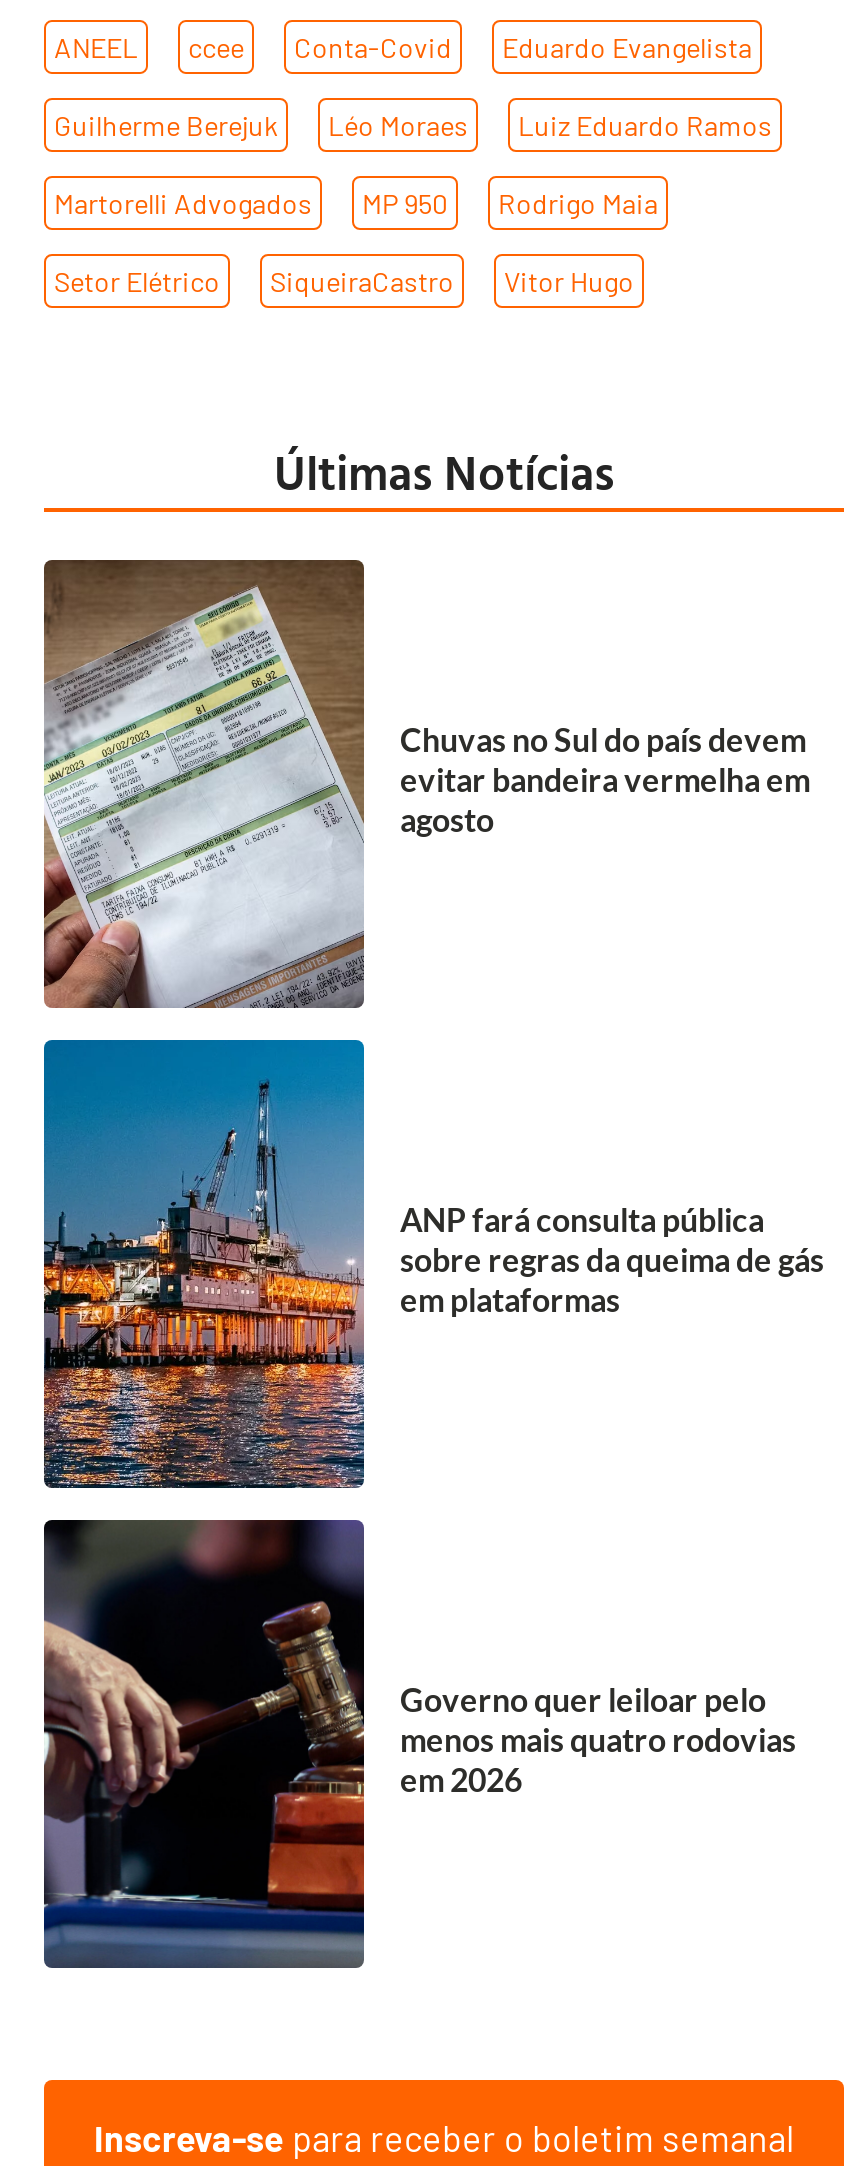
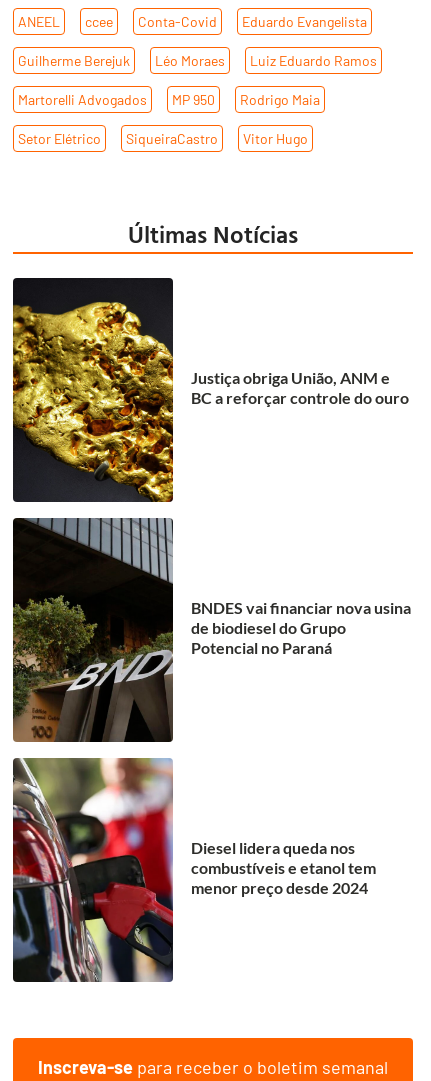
[42,560,810,1010] [image] | Chuvas no Sul do país devem | evitar bandeira vermelha em | agosto -> [12,278,409,503] [image] | Justiça obriga União, ANM e | BC a reforçar controle do ouro
[42,1038,824,1490] [image] | ANP fará consulta pública | sobre regras da queima de gás | em plataformas -> [12,517,411,743] [image] | BNDES vai financiar nova usina | de biodiesel do Grupo | Potencial no Paraná
[42,1518,796,1970] [image] | Governo quer leiloar pelo | menos mais quatro rodovias | em 2026 -> [12,757,376,982] [image] | Diesel lidera queda nos | combustíveis e etanol tem | menor preço desde 2024

